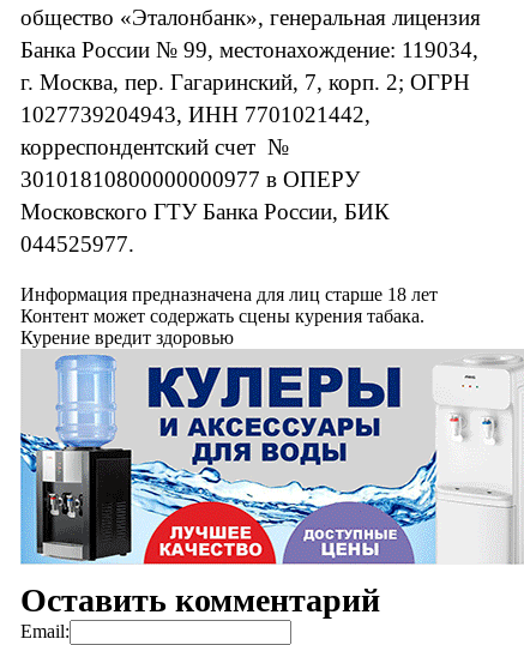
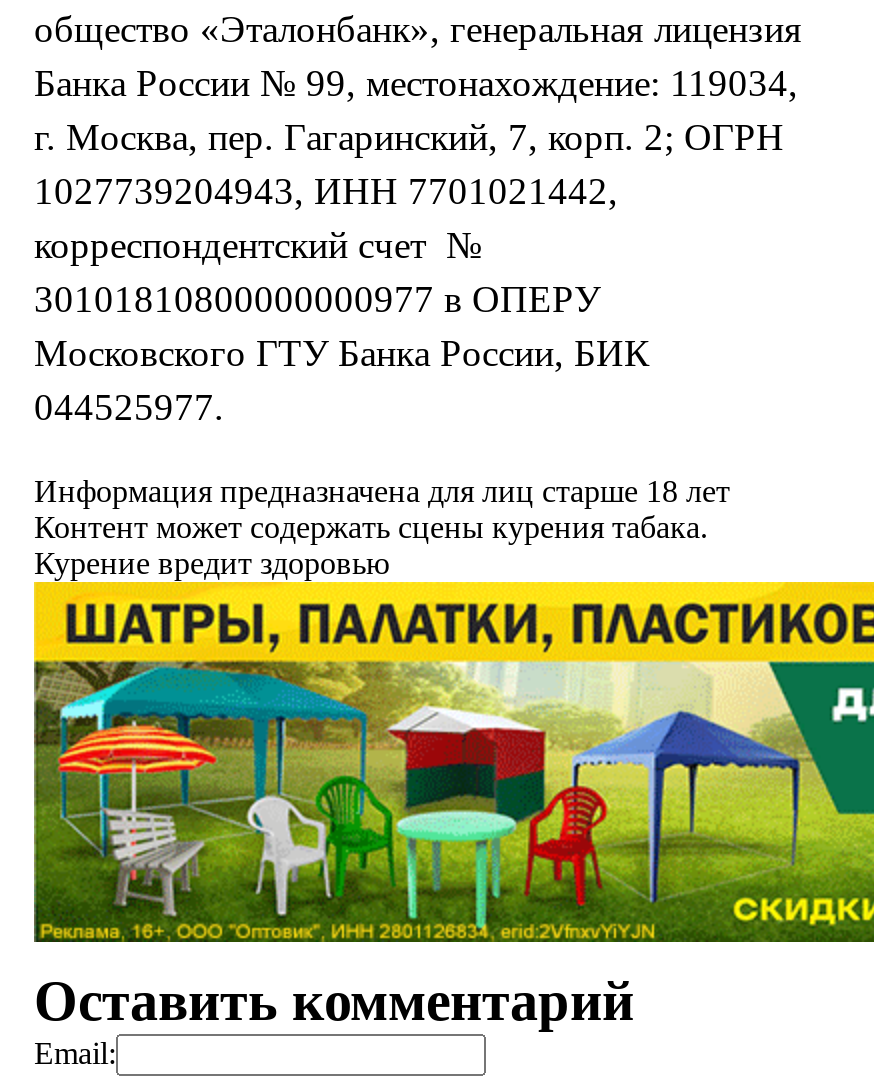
[19,349,520,565] [image] -> [32,580,868,944] [image]

